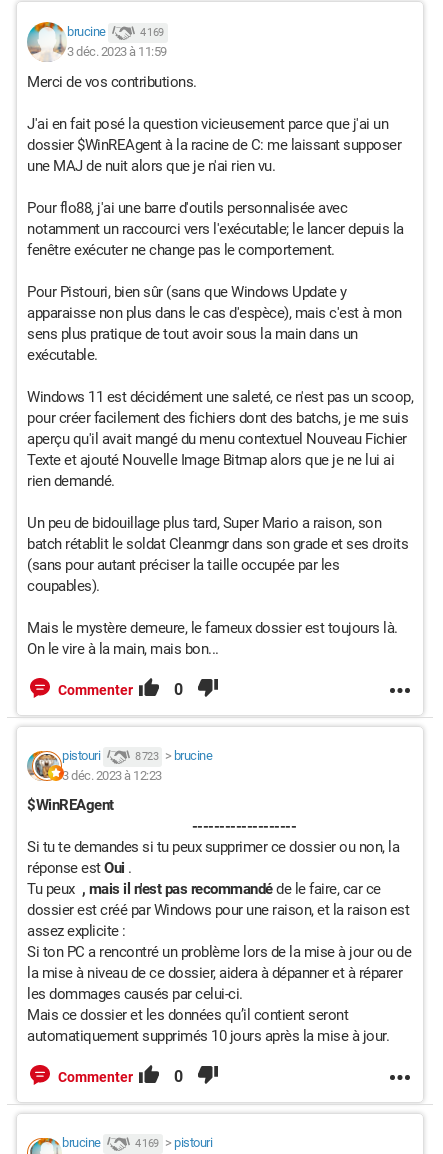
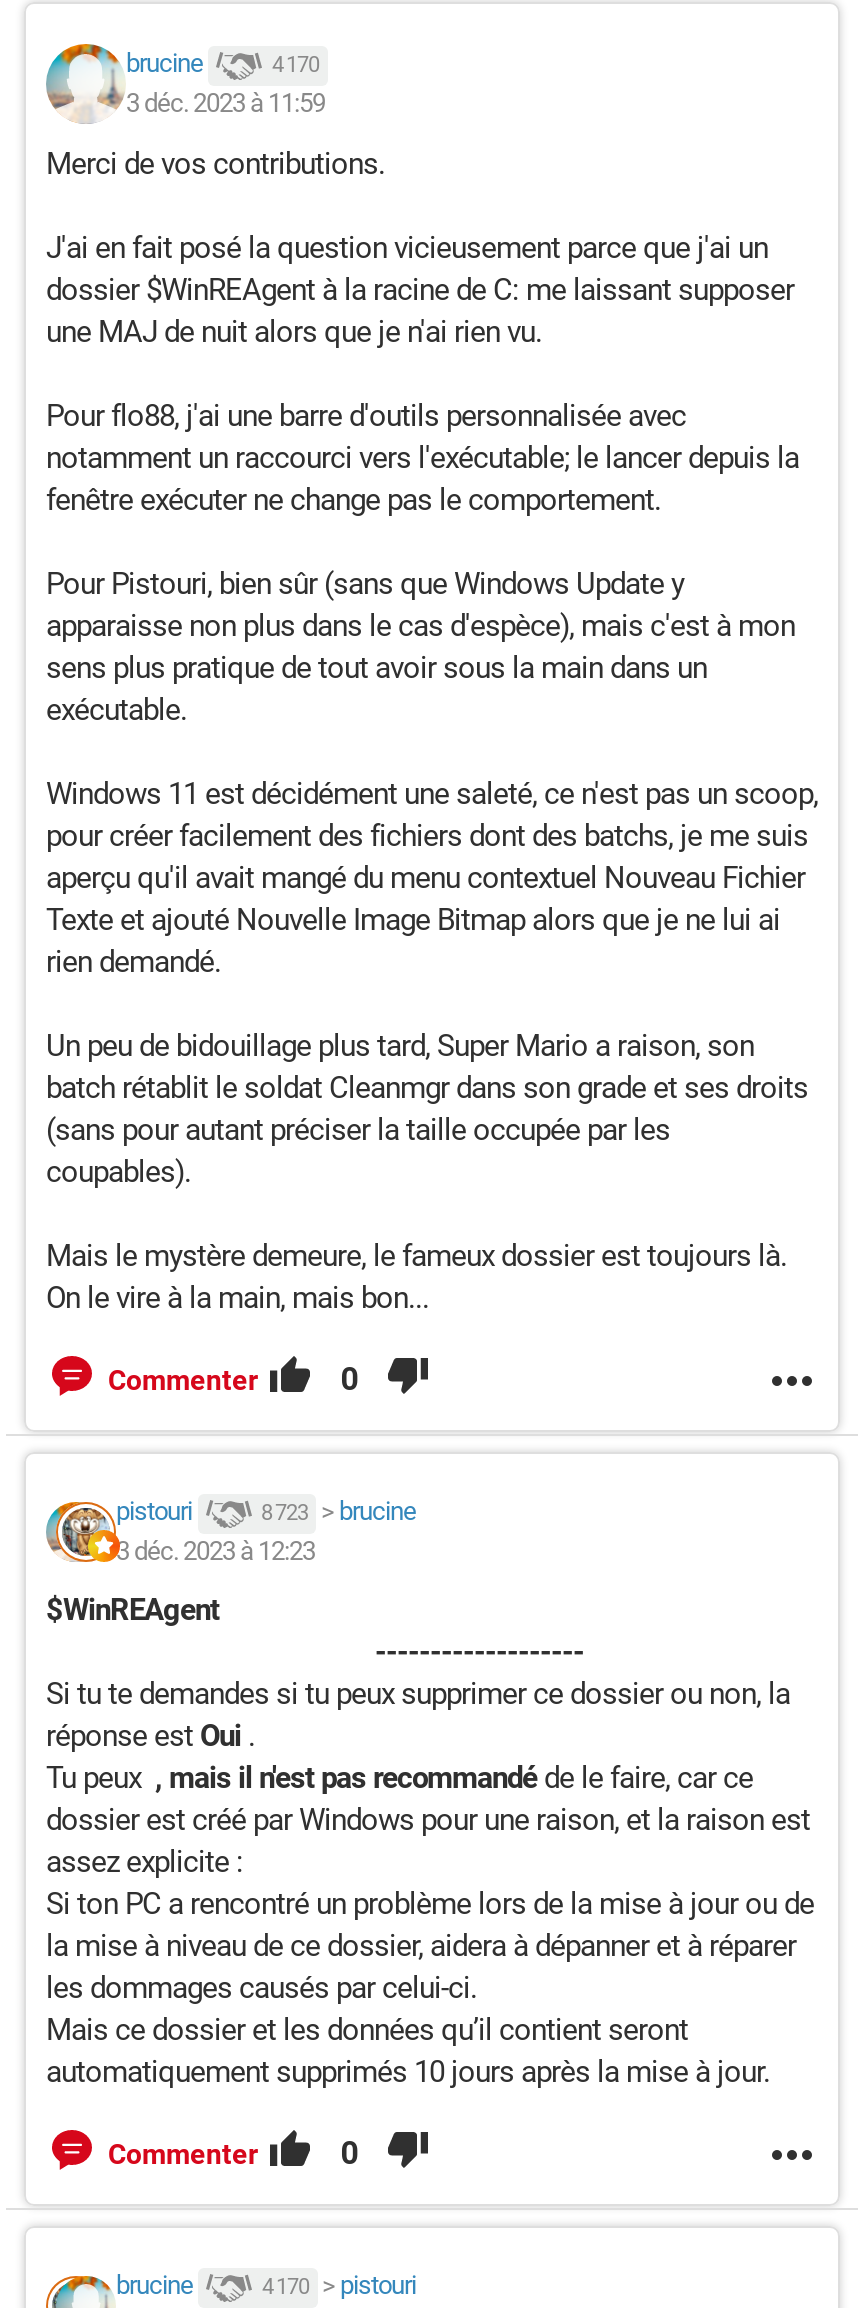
[140,26,163,39] 4 169 -> [272,51,319,77] 4 170
[135,1135,212,1150] 4 169 > pistouri -> [262,2270,416,2300] 4 170 > pistouri

